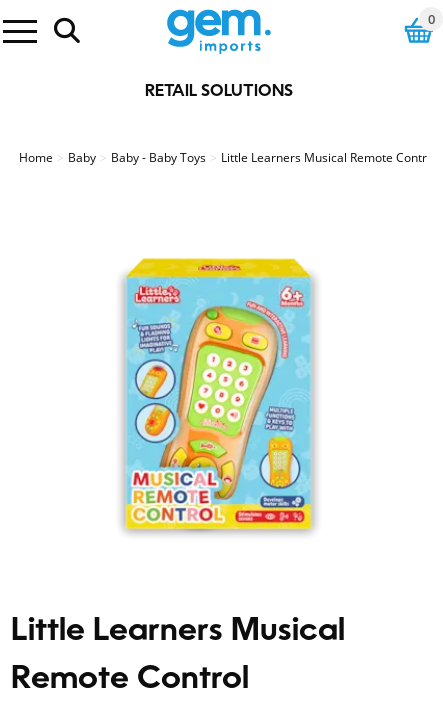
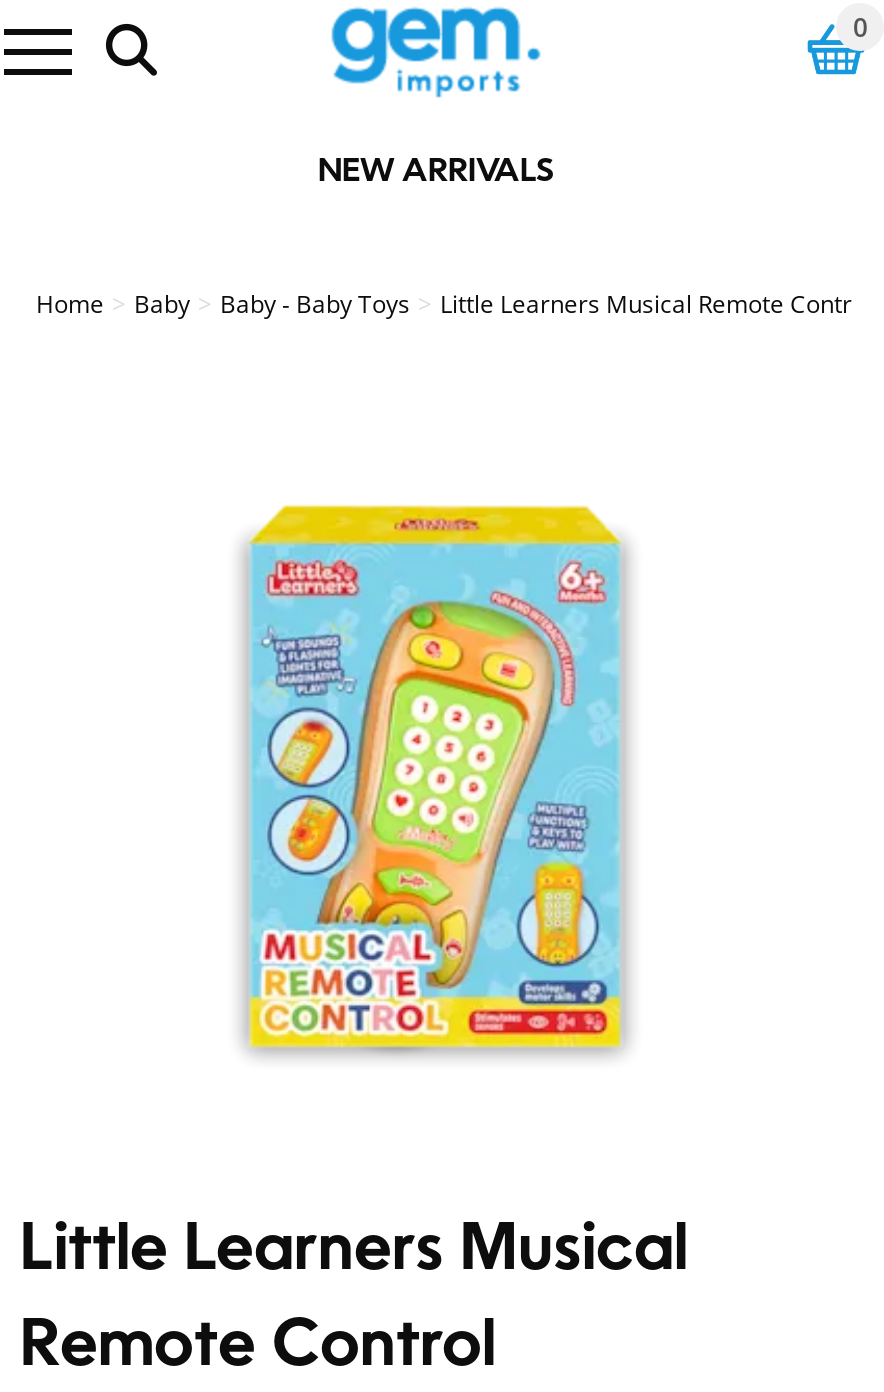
[145,84,293,100] RETAIL SOLUTIONS -> [318,157,554,189] NEW ARRIVALS

